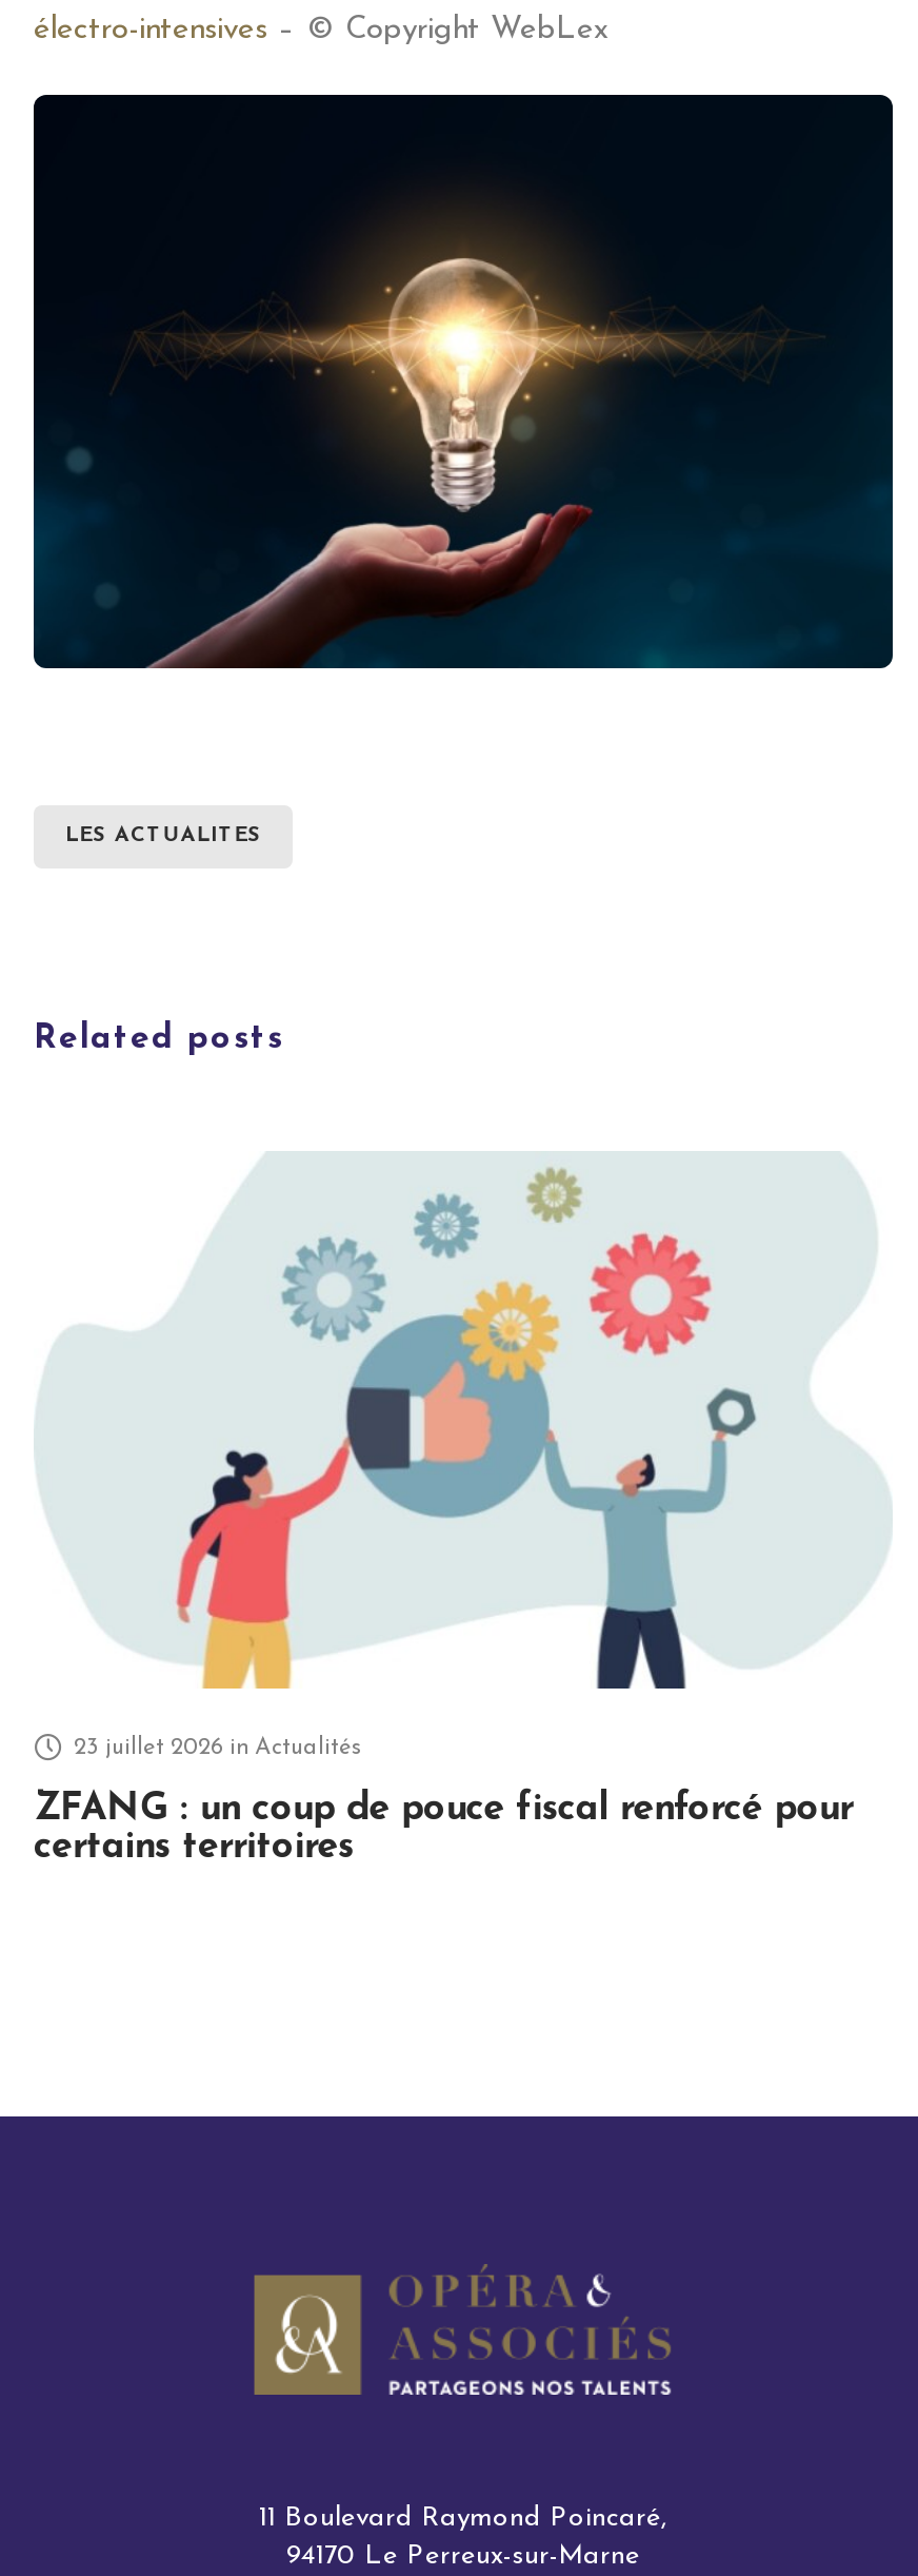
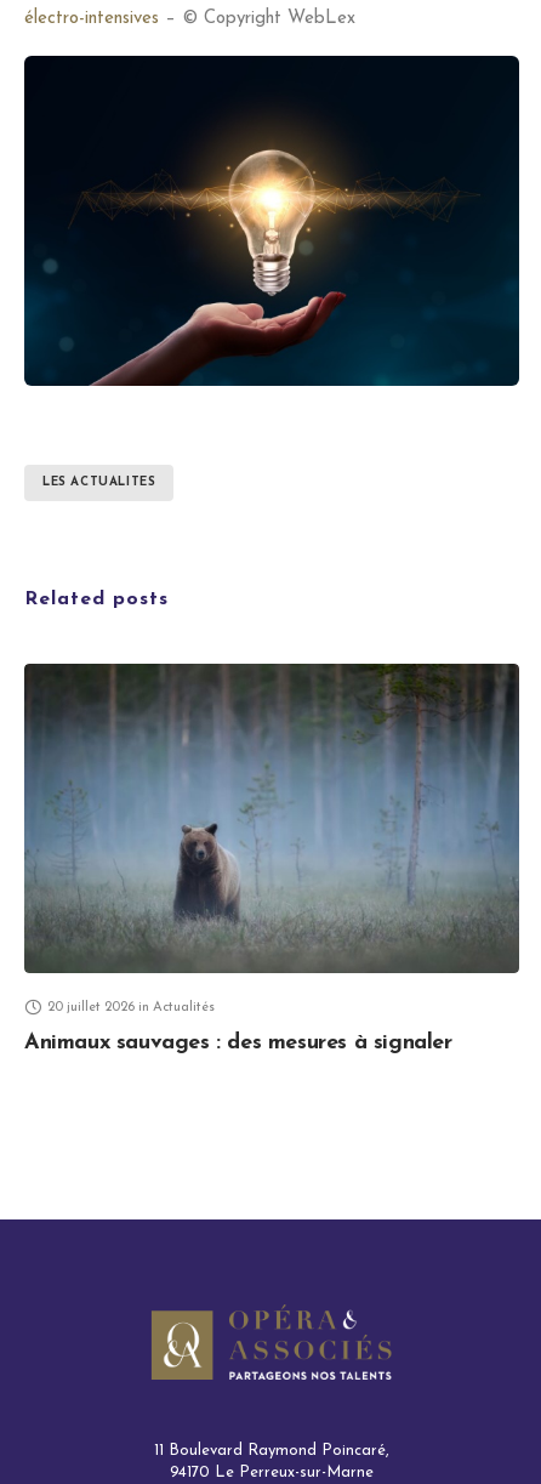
[34,1151,893,1760] [image] | 23 juillet 2026 in Actualités -> [23,663,520,1014] [image] | 20 juillet 2026 in Actualités
[34,1789,853,1867] ZFANG : un coup de pouce fiscal renforcé pour | certains territoires -> [24,1031,452,1054] Animaux sauvages : des mesures à signaler

